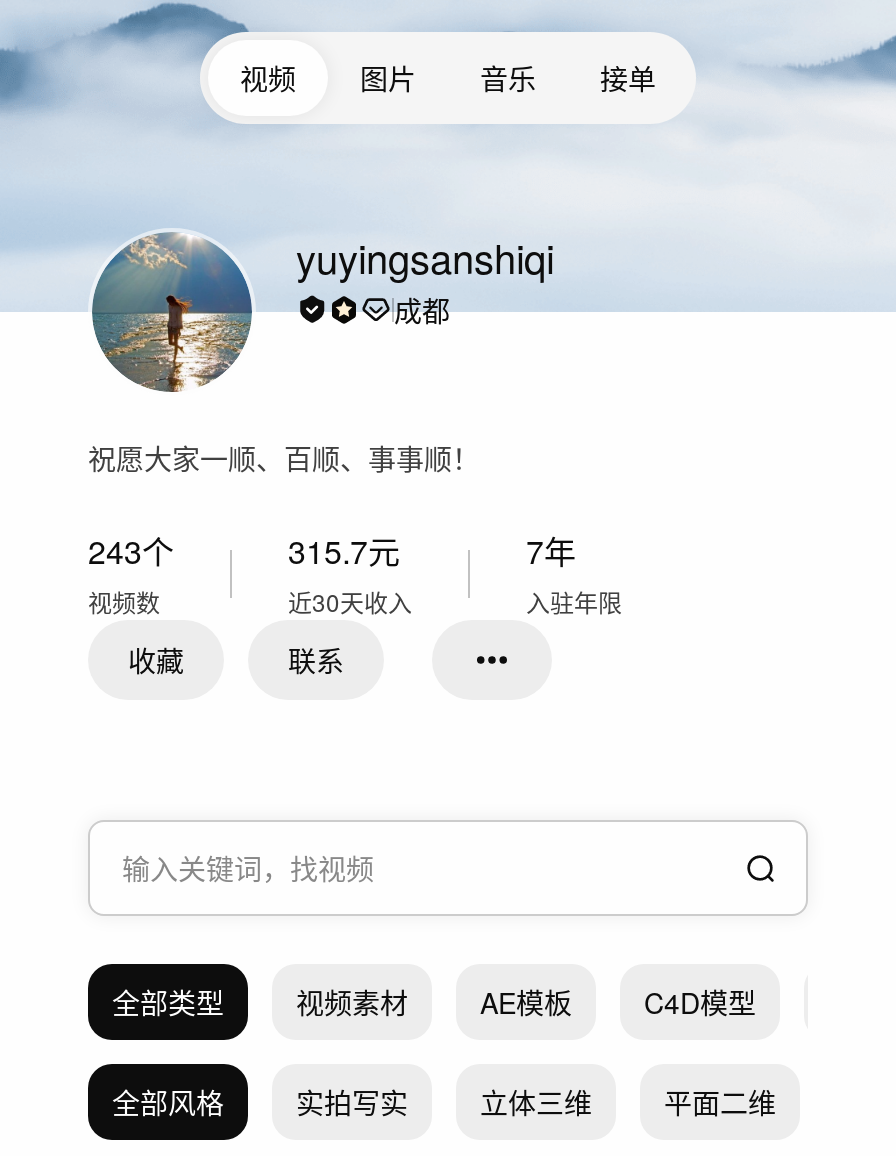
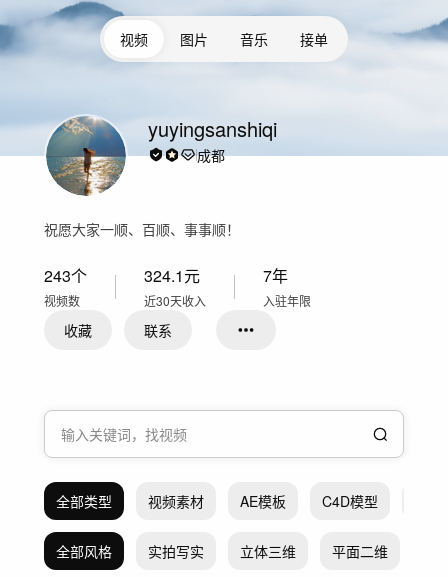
[288,528,400,574] 315.7元 -> [144,264,200,287] 324.1元

